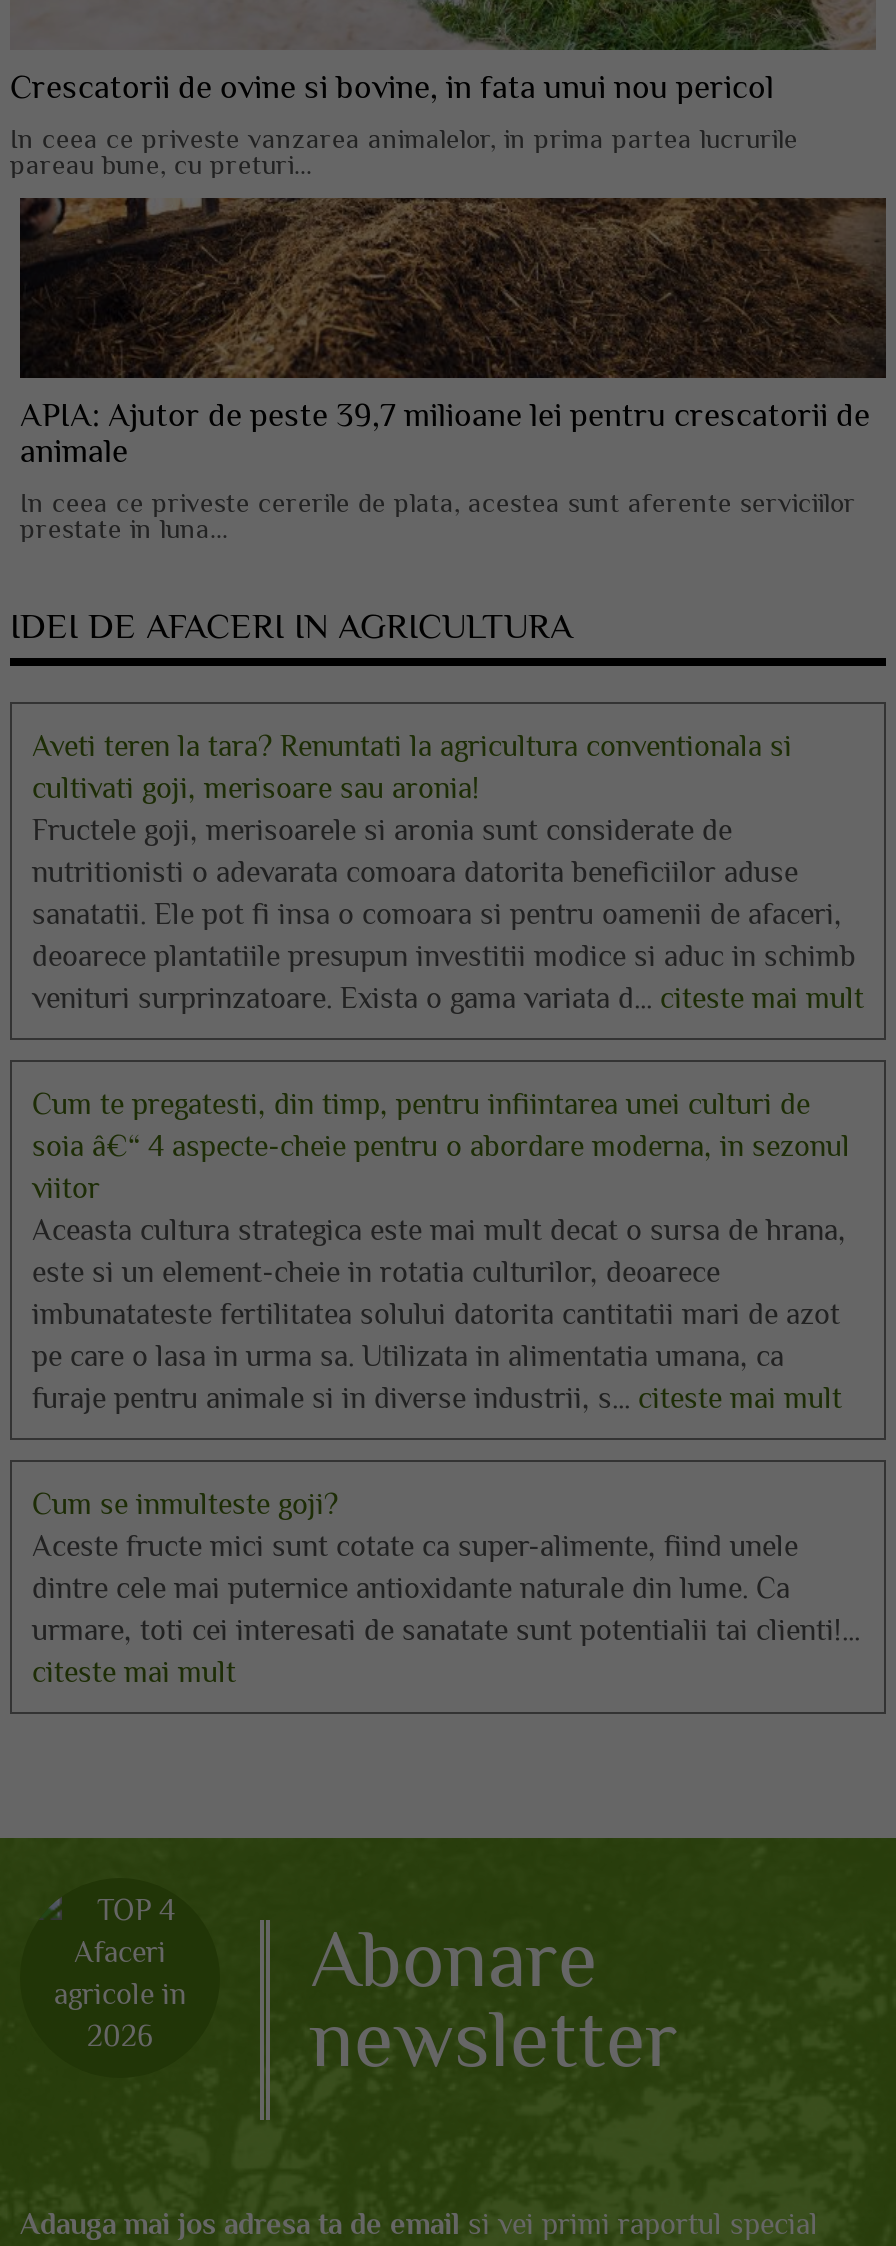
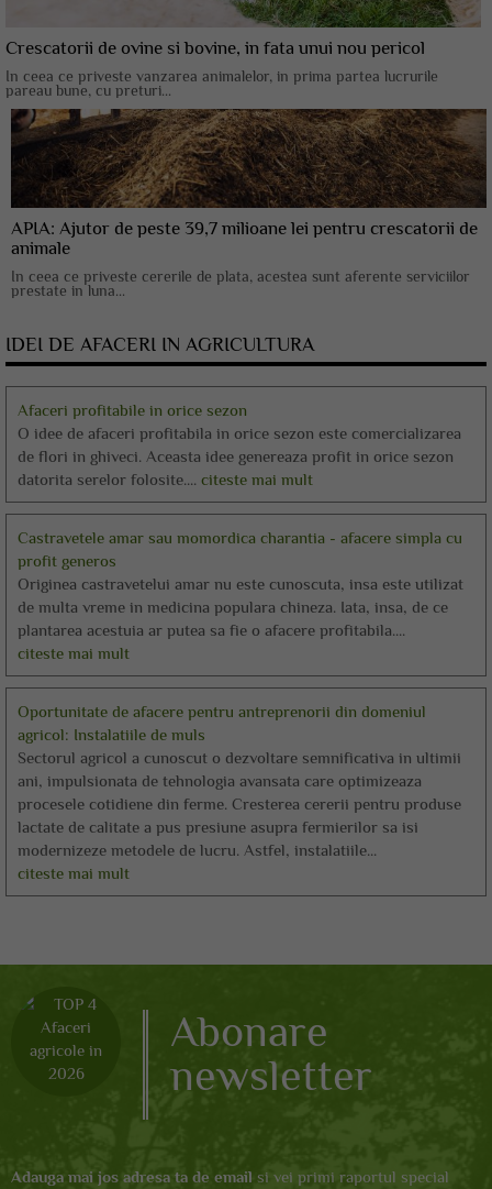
[32,727,864,1013] Aveti teren la tara? Renuntati la agricultura conventionala si | cultivati goji, merisoare sau aronia! | Fructele goji, merisoarele si aronia sunt considerate de | nutritionisti o adevarata comoara datorita beneficiilor aduse | sanatatii. Ele pot fi insa o comoara si pentru oamenii de afaceri, | deoarece plantatiile presupun investitii modice si aduc in schimb | venituri surprinzatoare. Exista o gama variata d... citeste mai mult -> [18,400,461,488] Afaceri profitabile in orice sezon | O idee de afaceri profitabila in orice sezon este comercializarea | de flori in ghiveci. Aceasta idee genereaza profit in orice sezon | datorita serelor folosite.... citeste mai mult
[32,1085,850,1413] Cum te pregatesti, din timp, pentru infiintarea unei culturi de | soia â€“ 4 aspecte-cheie pentru o abordare moderna, in sezonul | viitor | Aceasta cultura strategica este mai mult decat o sursa de hrana, | este si un element-cheie in rotatia culturilor, deoarece | imbunatateste fertilitatea solului datorita cantitatii mari de azot | pe care o lasa in urma sa. Utilizata in alimentatia umana, ca | furaje pentru animale si in diverse industrii, s... citeste mai mult -> [18,527,463,662] Castravetele amar sau momordica charantia - afacere simpla cu | profit generos | Originea castravetelui amar nu este cunoscuta, insa este utilizat | de multa vreme in medicina populara chineza. Iata, insa, de ce | plantarea acestuia ar putea sa fie o afacere profitabila.... | citeste mai mult
[32,1485,860,1645] Cum se inmulteste goji? | Aceste fructe mici sunt cotate ca super-alimente, fiind unele | dintre cele mai puternice antioxidante naturale din lume. Ca | urmare, toti cei interesati de sanatate sunt potentialii tai clienti!... -> [18,701,461,858] Oportunitate de afacere pentru antreprenorii din domeniul | agricol: Instalatiile de muls | Sectorul agricol a cunoscut o dezvoltare semnificativa in ultimii | ani, impulsionata de tehnologia avansata care optimizeaza | procesele cotidiene din ferme. Cresterea cererii pentru produse | lactate de calitate a pus presiune asupra fermierilor sa isi | modernizeze metodele de lucru. Astfel, instalatiile...

